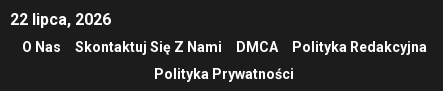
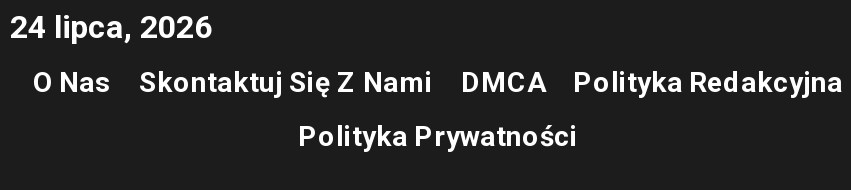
[10,10,111,29] 22 lipca, 2026 -> [10,9,212,47] 24 lipca, 2026

